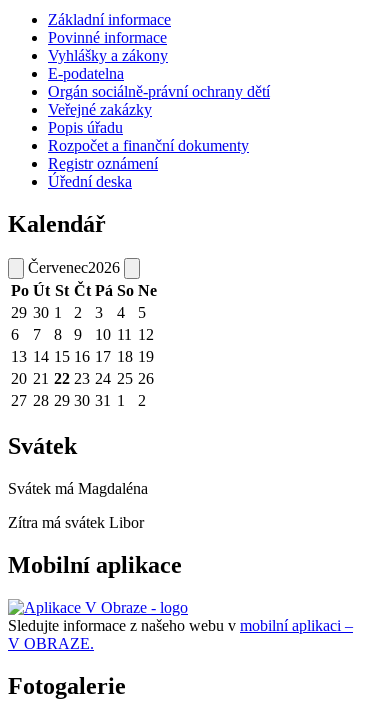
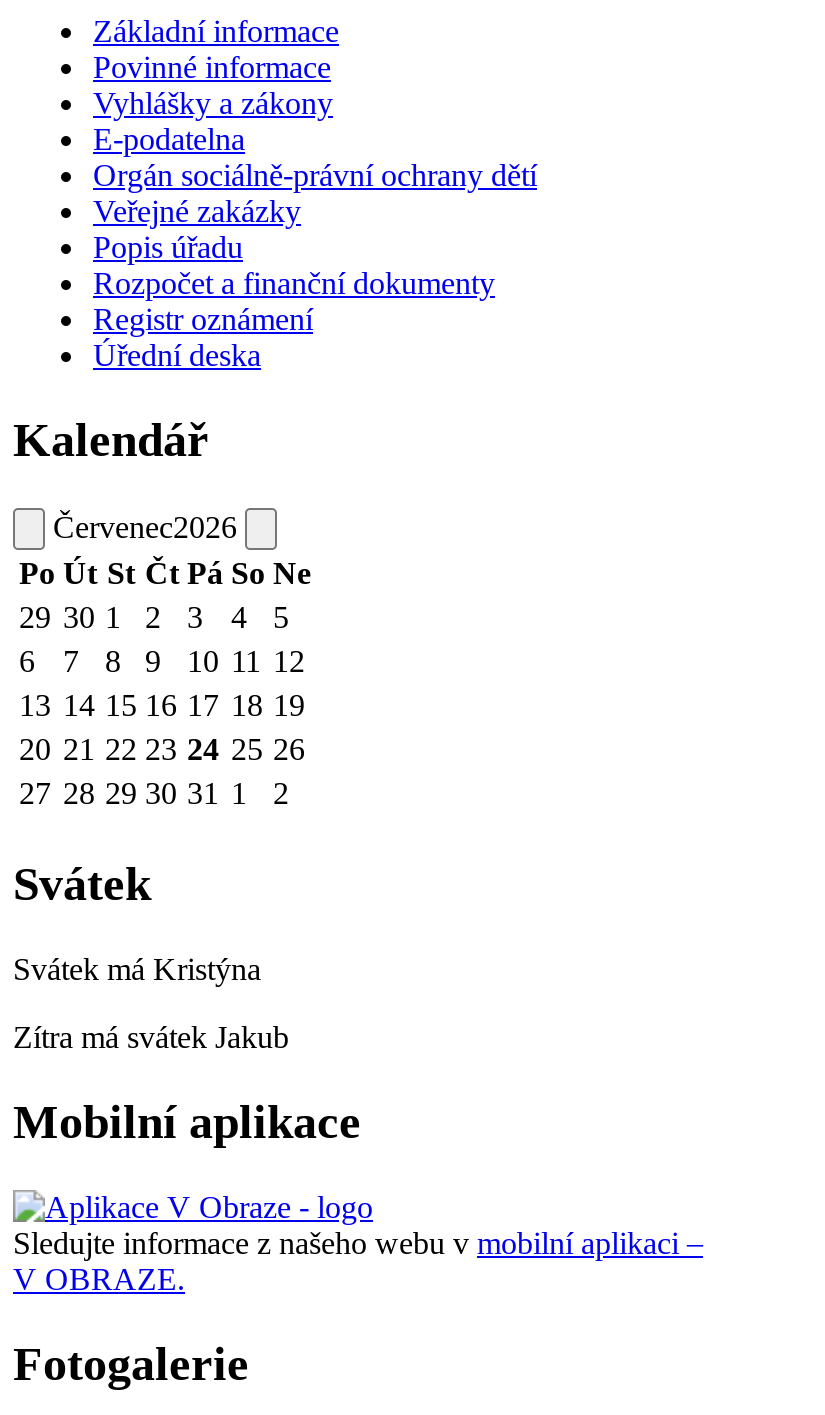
[8,480,148,497] Svátek má Magdaléna -> [13,952,261,986] Svátek má Kristýna
[8,514,144,531] Zítra má svátek Libor -> [13,1020,289,1054] Zítra má svátek Jakub

